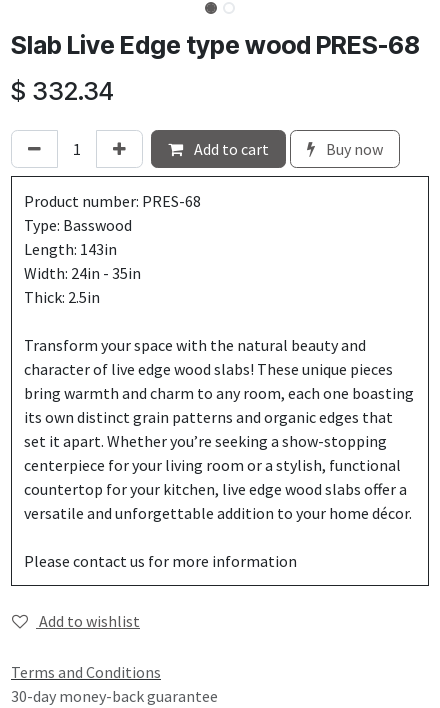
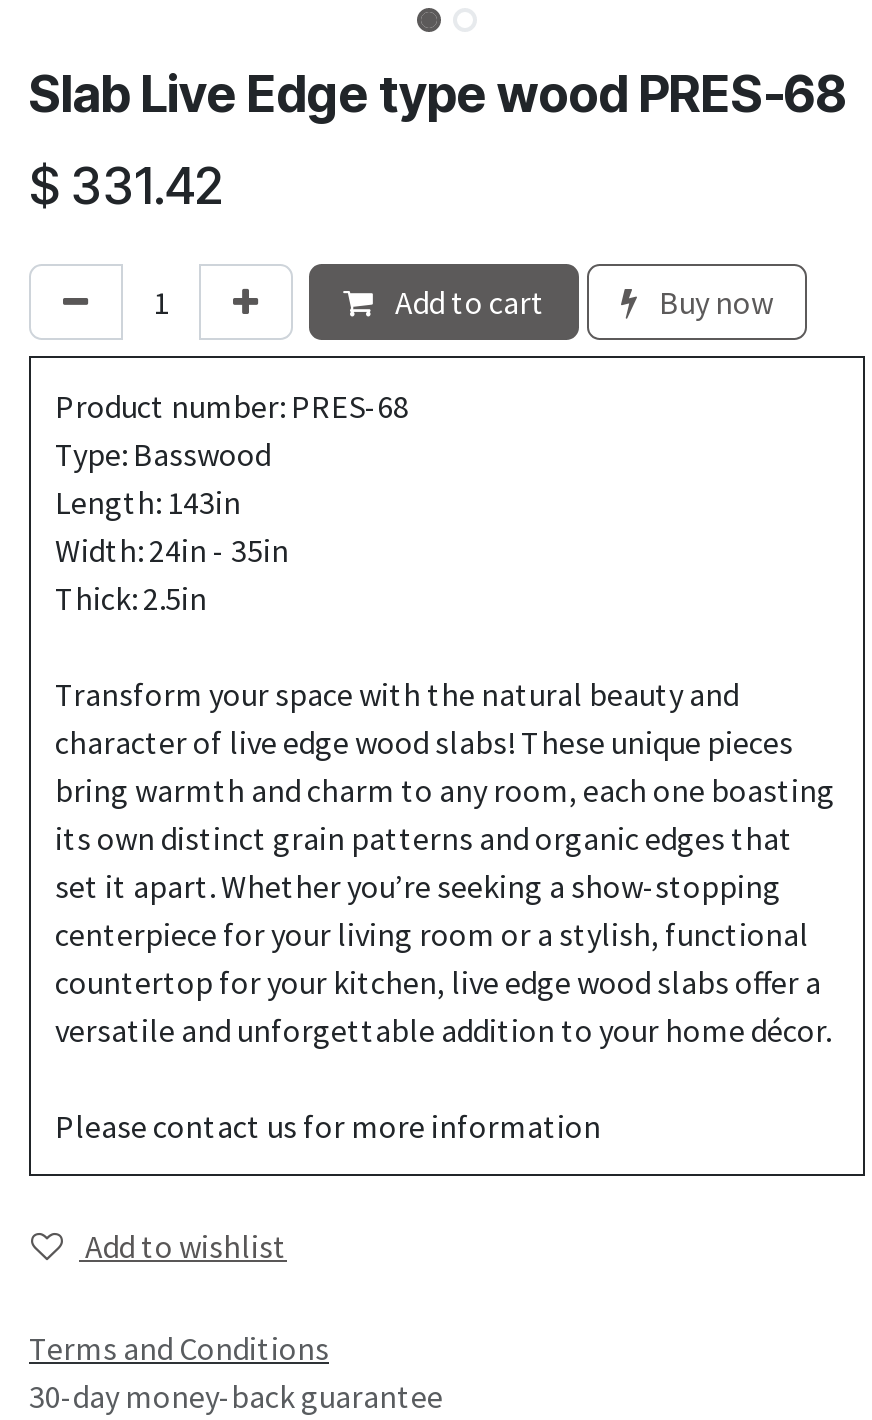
[11,76,114,106] $332.34 -> [29,156,223,216] $331.42

